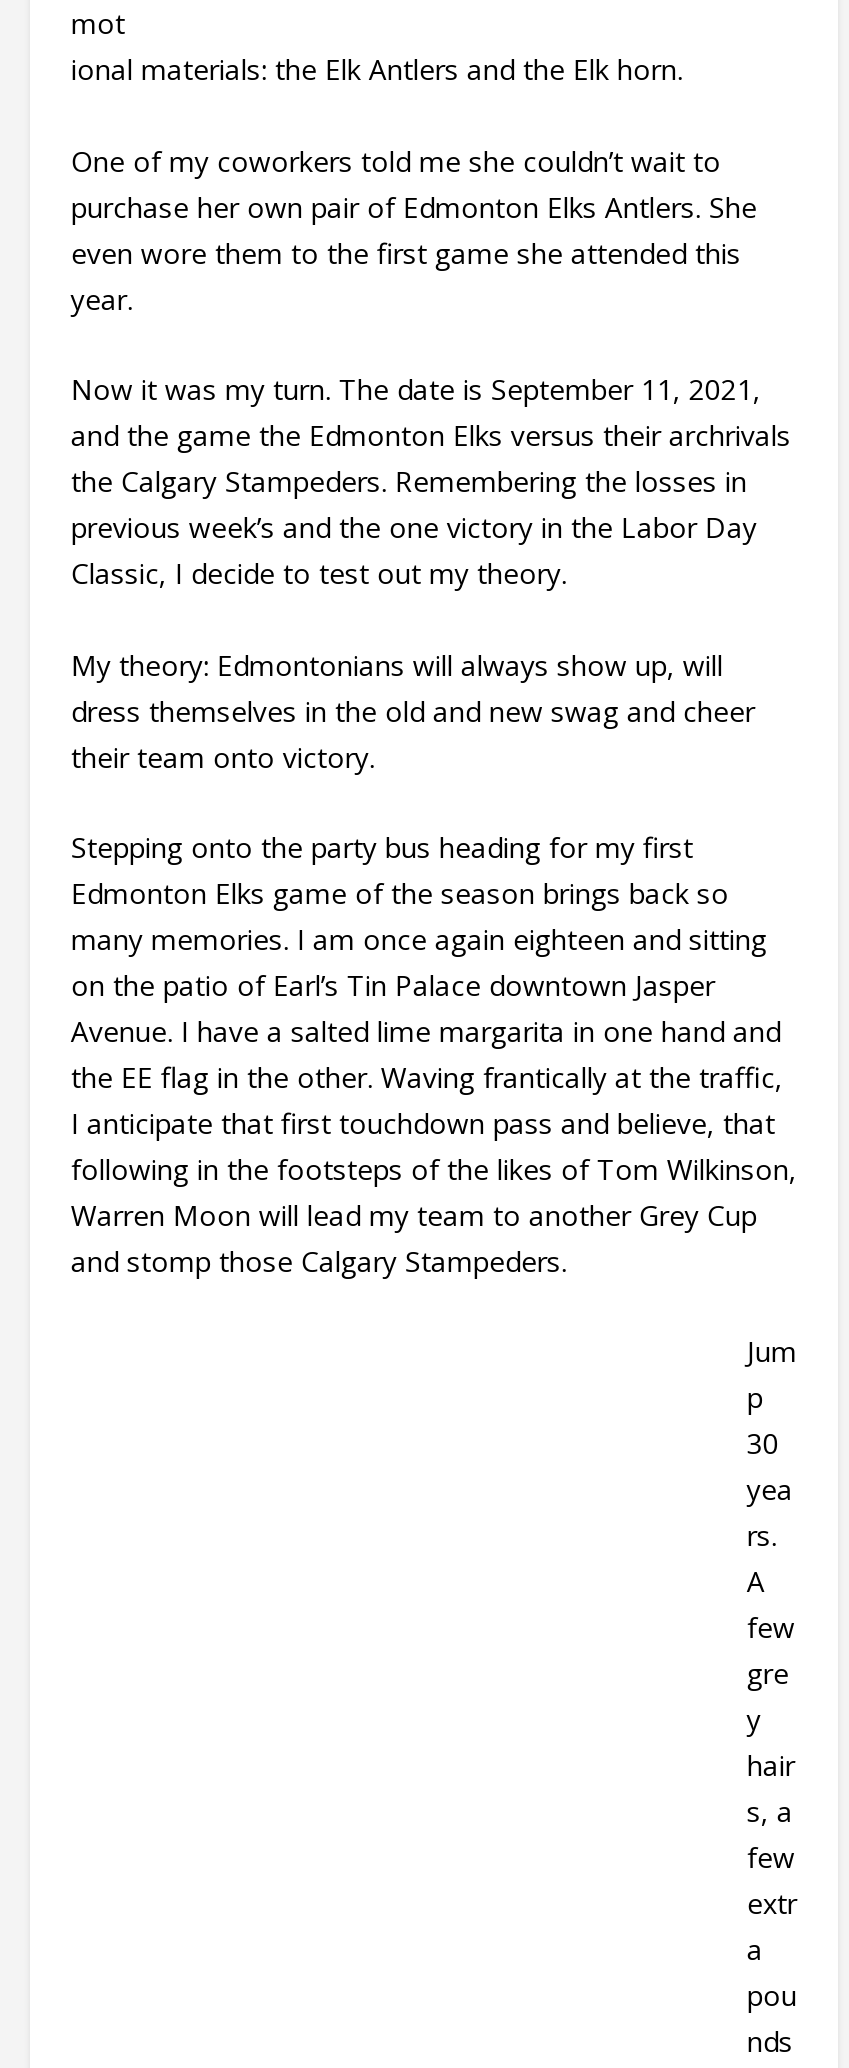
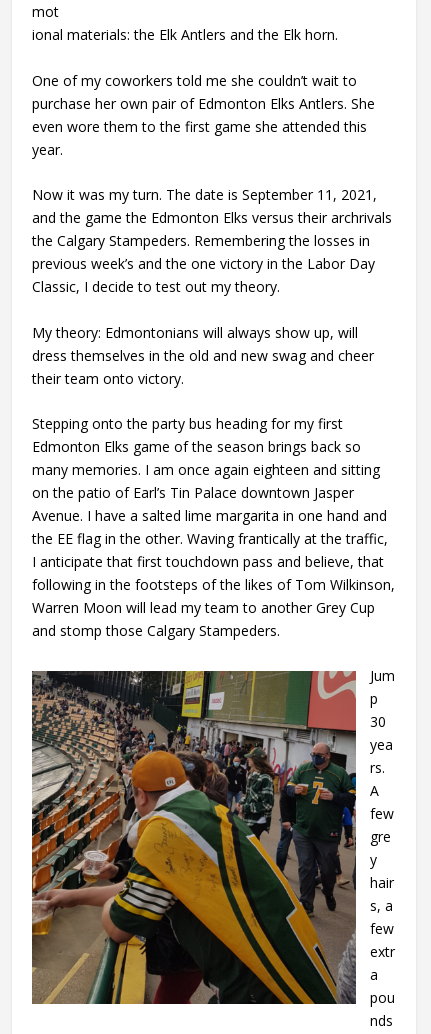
none -> [31,670,357,1005] [image]

